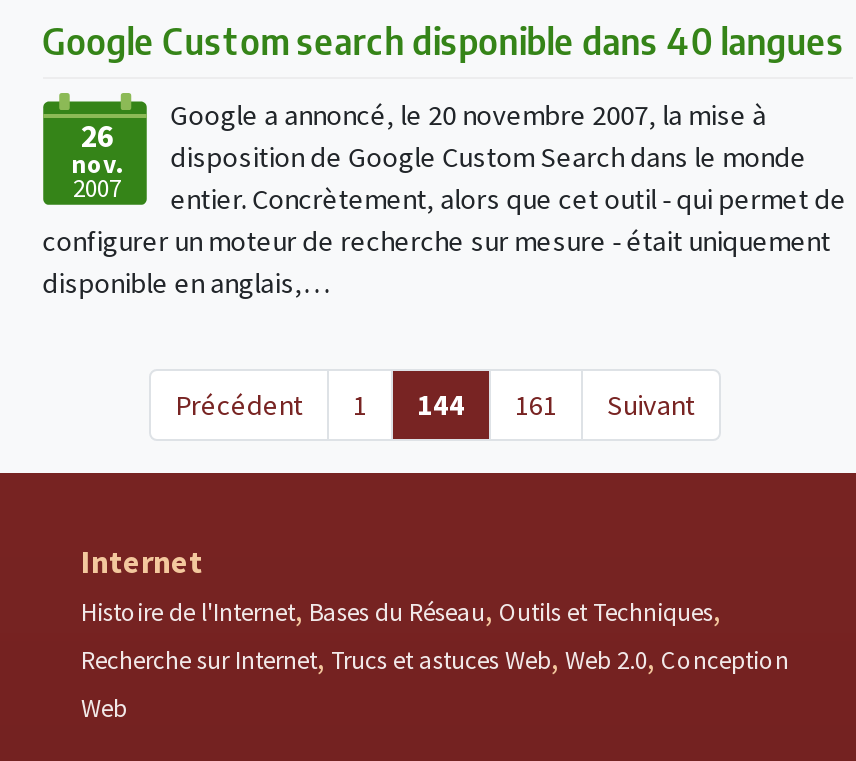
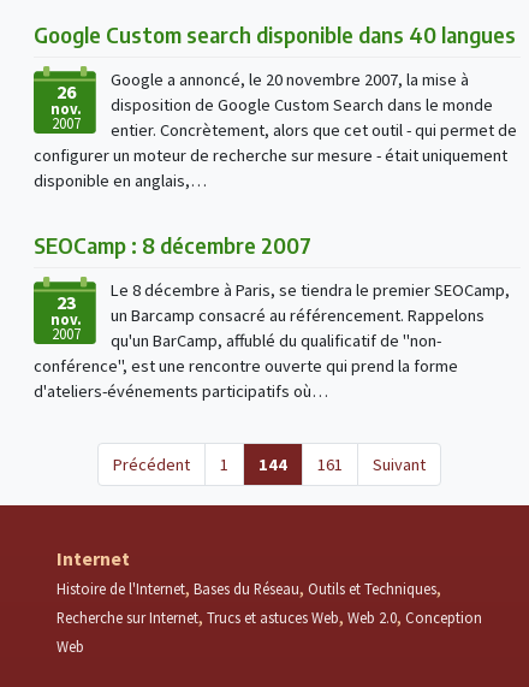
none -> [33,231,311,343] SEOCamp : 8 décembre 2007 | 23 | nov. | 2007
none -> [33,279,510,402] Le 8 décembre à Paris, se tiendra le premier SEOCamp, | un Barcamp consacré au référencement. Rappelons | qu'un BarCamp, affublé du qualificatif de "non- | conférence", est une rencontre ouverte qui prend la forme | d'ateliers-événements participatifs où…

